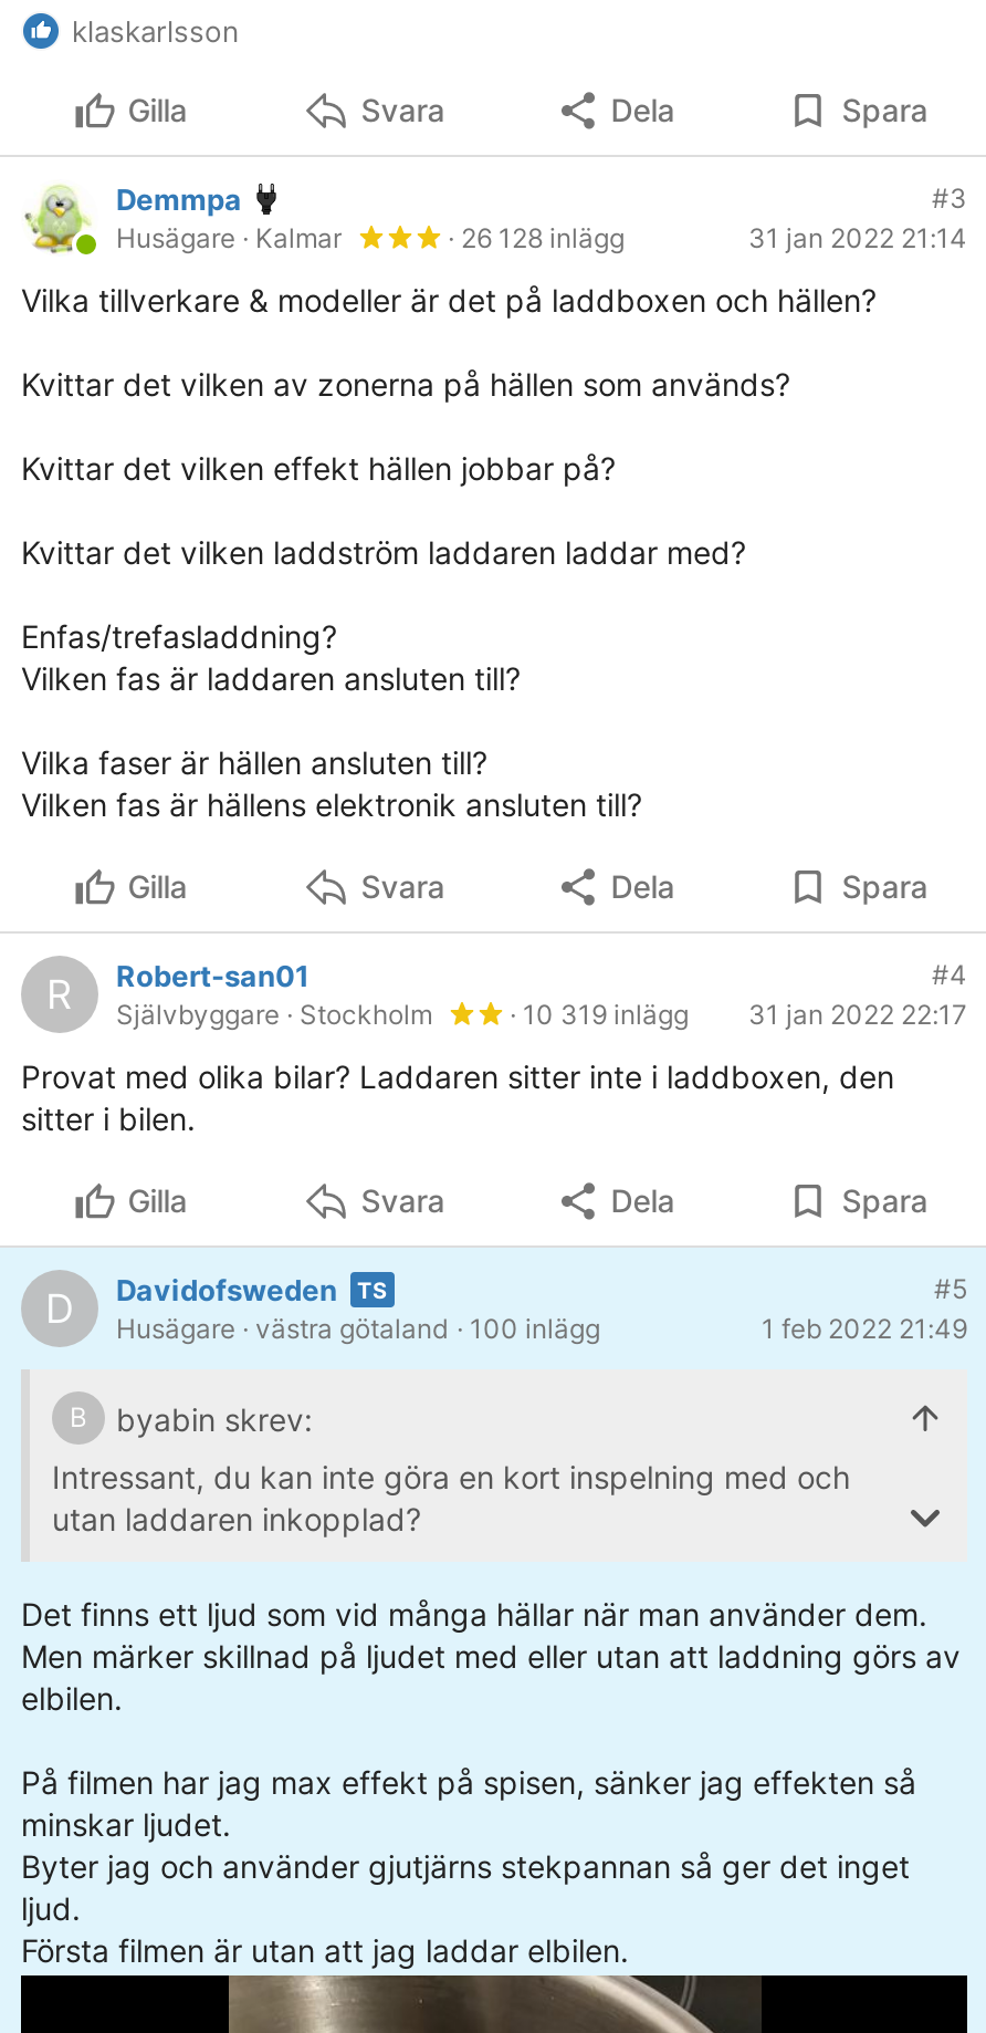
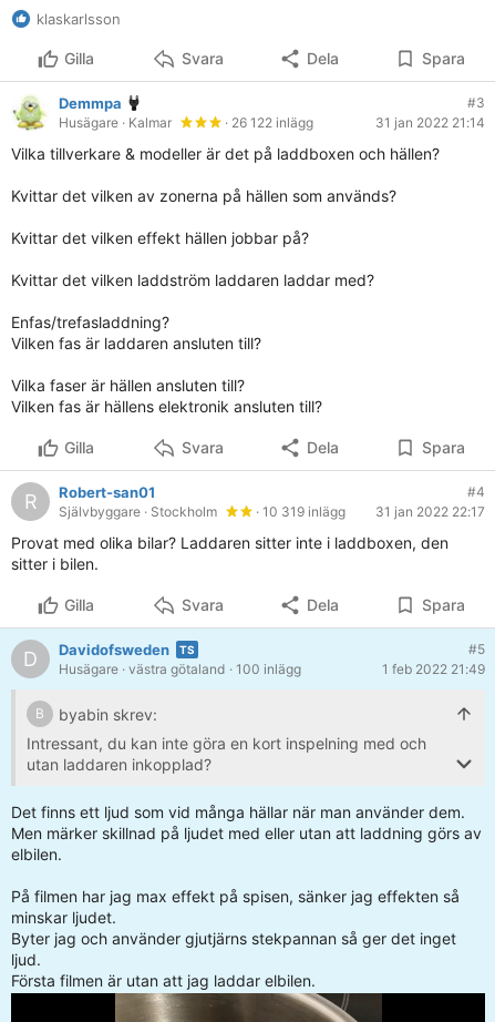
[441,221,625,254] · 26 128 inlägg -> [221,114,313,131] · 26 122 inlägg

